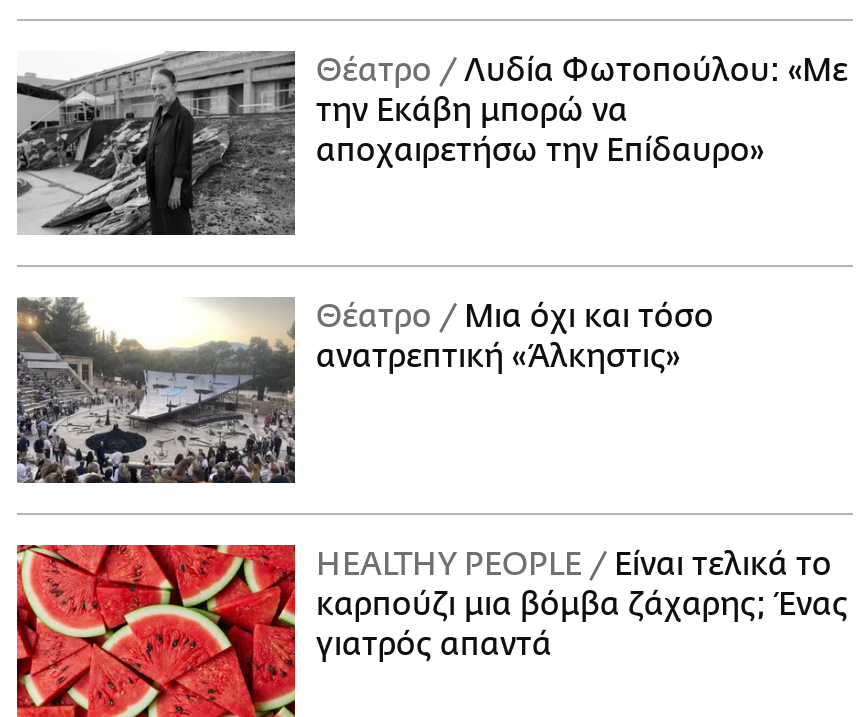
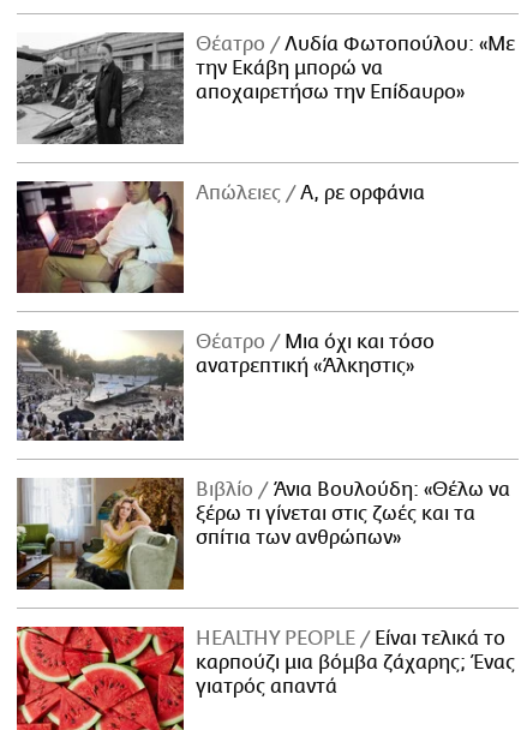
none -> [16,180,425,294] [image] | Απώλειες Α, ρε ορφάνια
none -> [16,477,511,591] [image] | Βιβλίο Άνια Βουλούδη: «Θέλω να | ξέρω τι γίνεται στις ζωές και τα | σπίτια των ανθρώπων»

